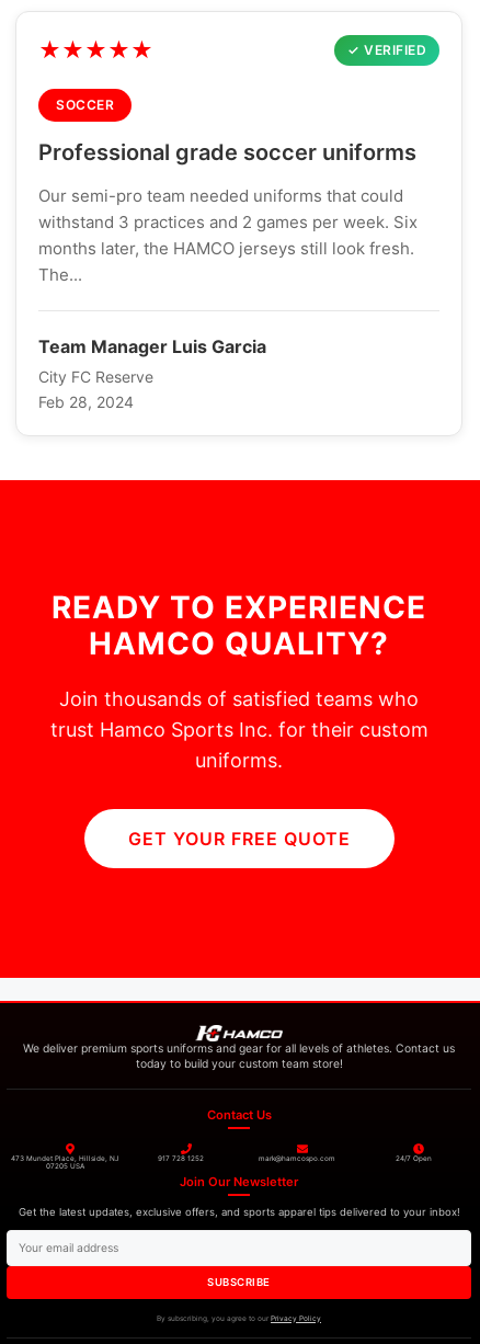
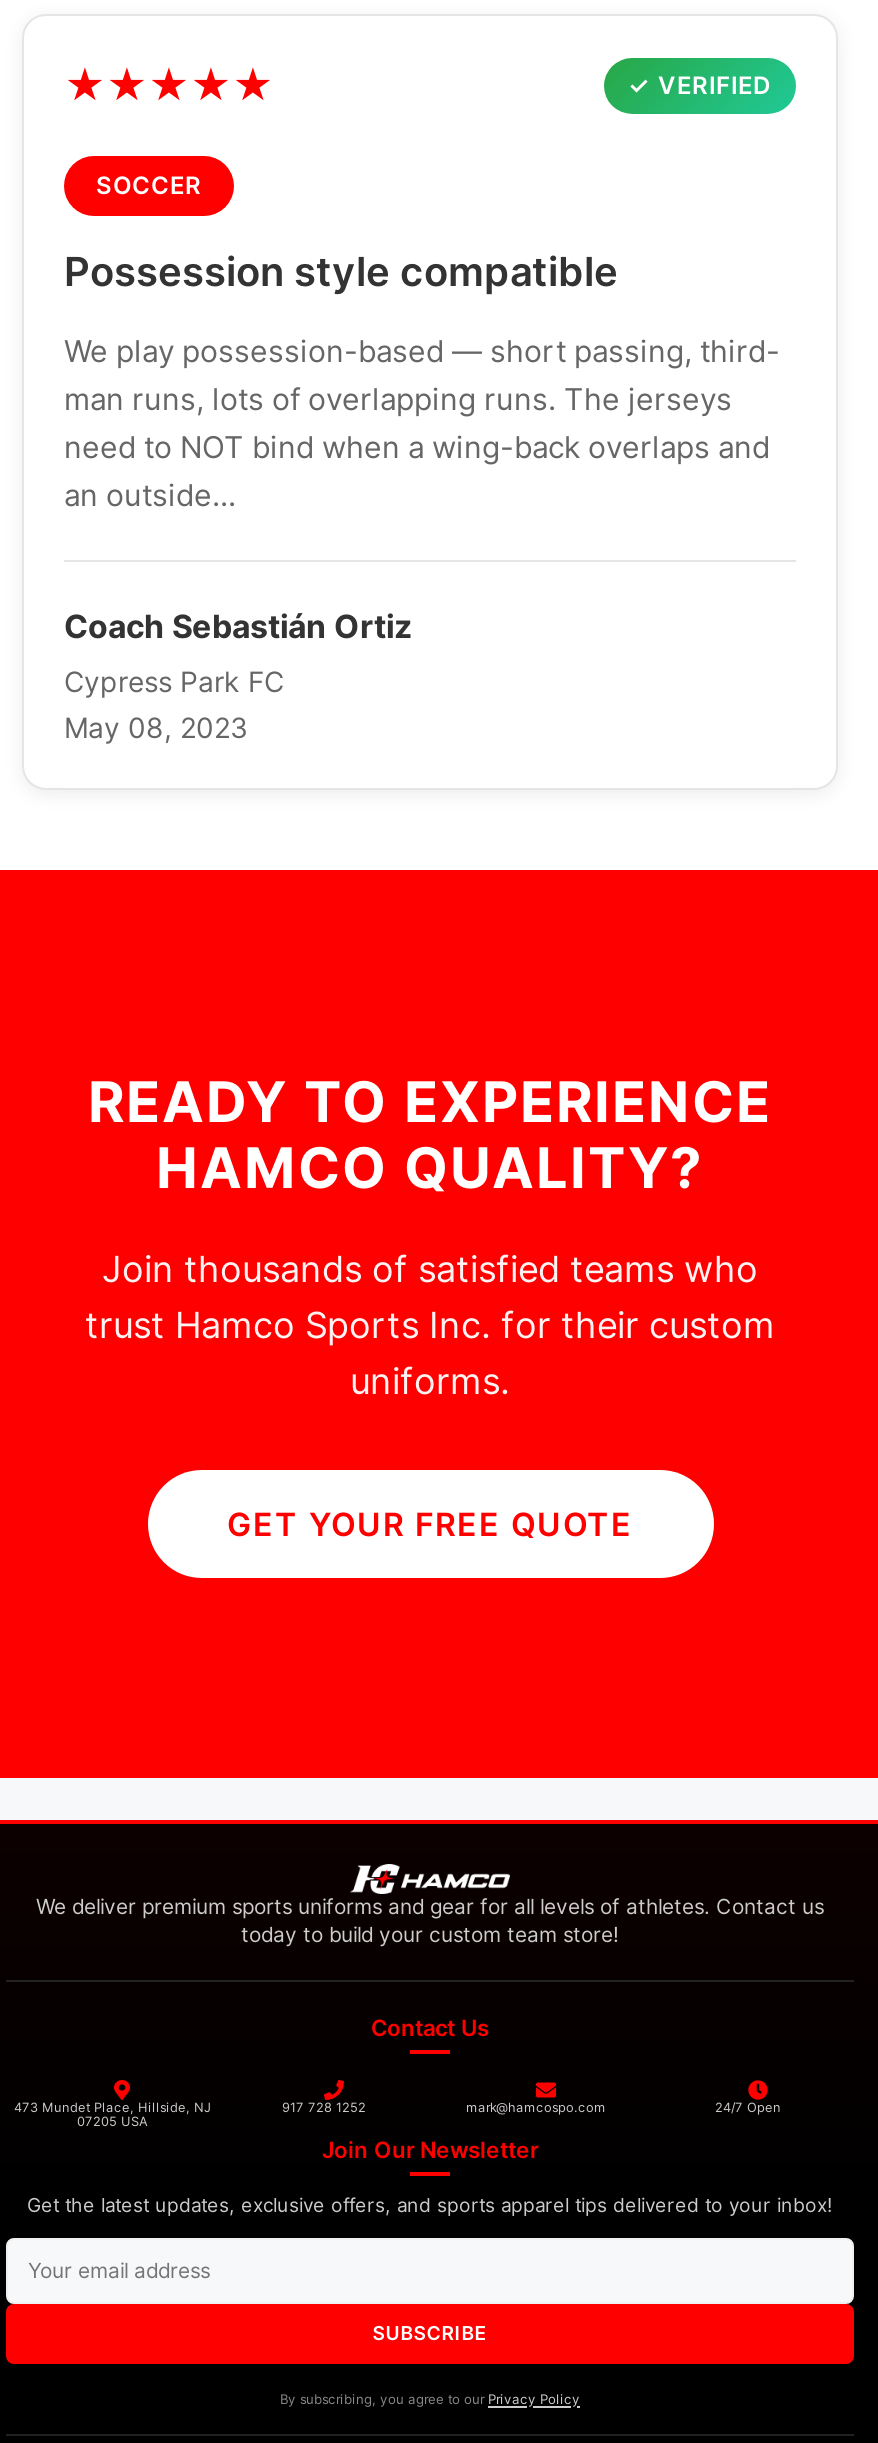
[38,139,416,166] Professional grade soccer uniforms -> [64,248,618,296] Possession style compatible
[38,185,418,285] Our semi-pro team needed uniforms that could | withstand 3 practices and 2 games per week. Six | months later, the HAMCO jerseys still look fresh. | The... -> [64,332,780,514] We play possession-based — short passing, third- | man runs, lots of overlapping runs. The jerseys | need to NOT bind when a wing-back overlaps and | an outside...
[38,335,266,411] Team Manager Luis Garcia | City FC Reserve | Feb 28, 2024 -> [64,606,412,744] Coach Sebastián Ortiz | Cypress Park FC | May 08, 2023

